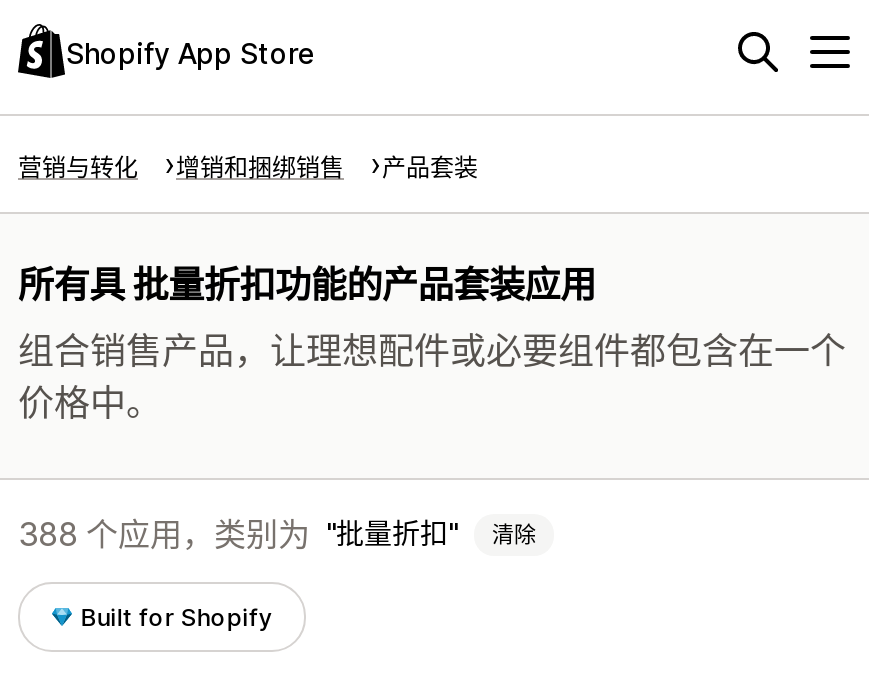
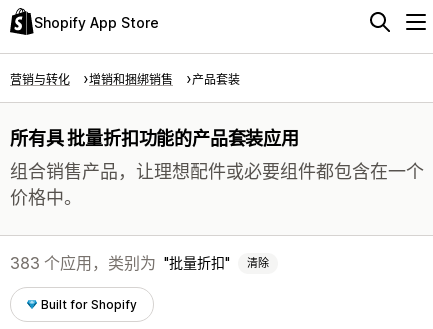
[18,514,310,554] 388 个应用，类别为 -> [10,253,156,273] 383 个应用，类别为

